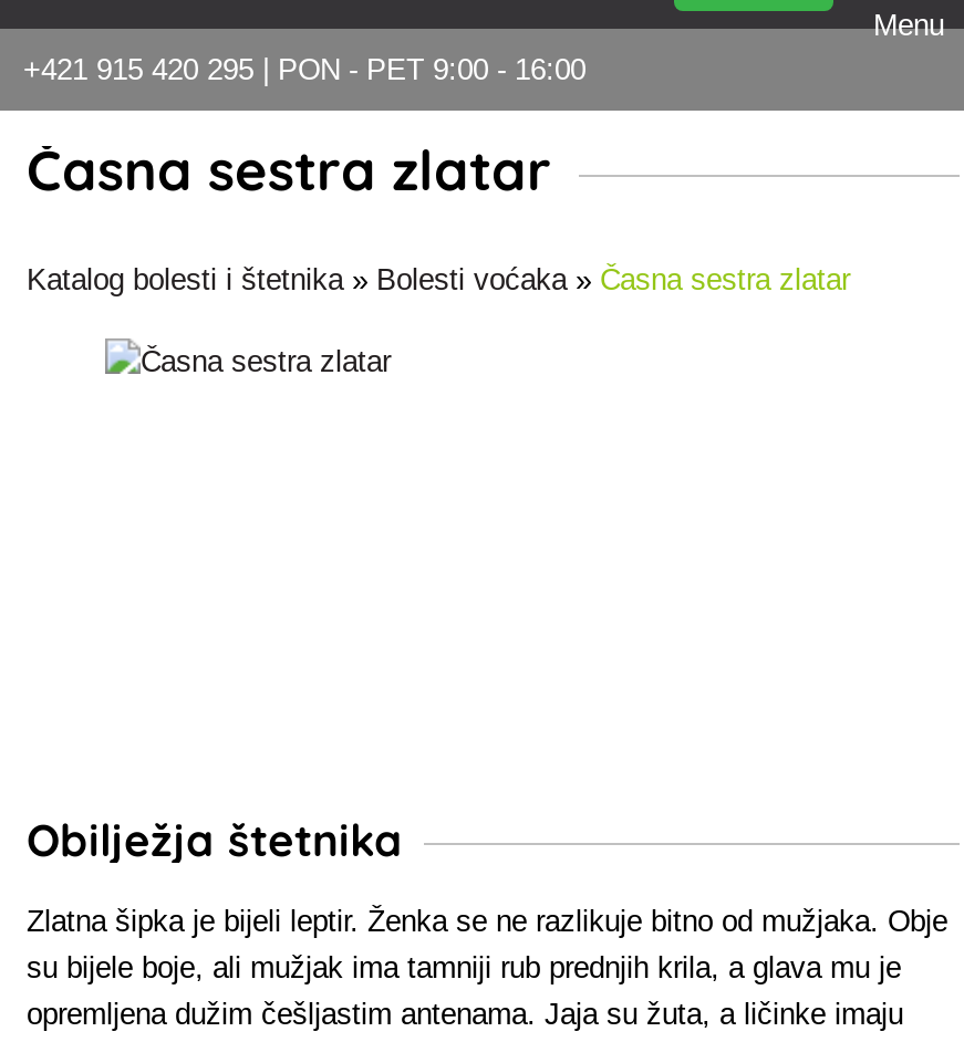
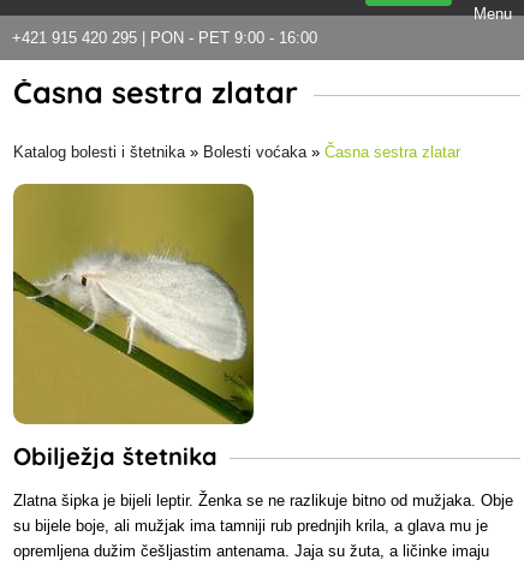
none -> [12,183,255,425] [image]

